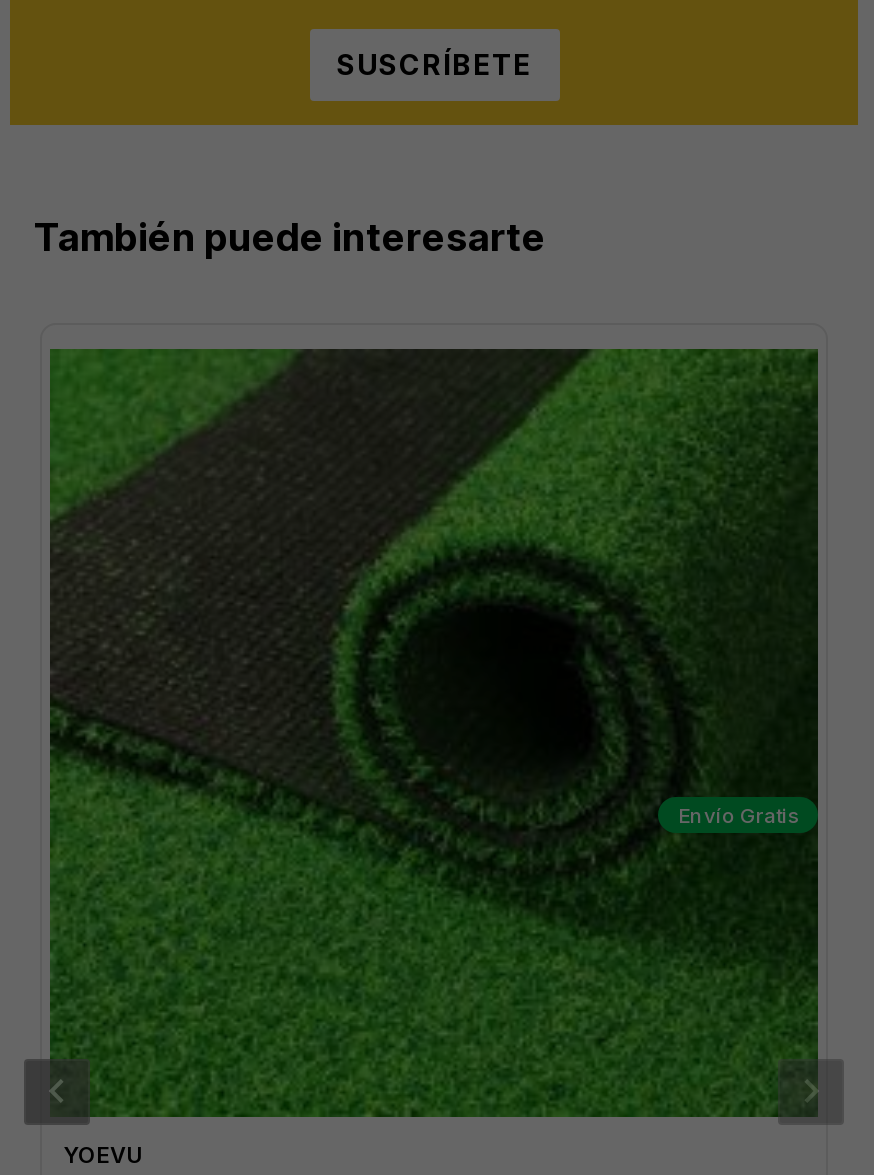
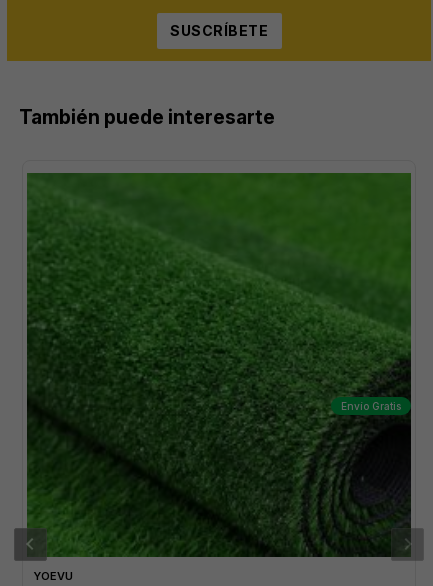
[48,347,820,1119] [image] -> [26,172,412,558] [image]

